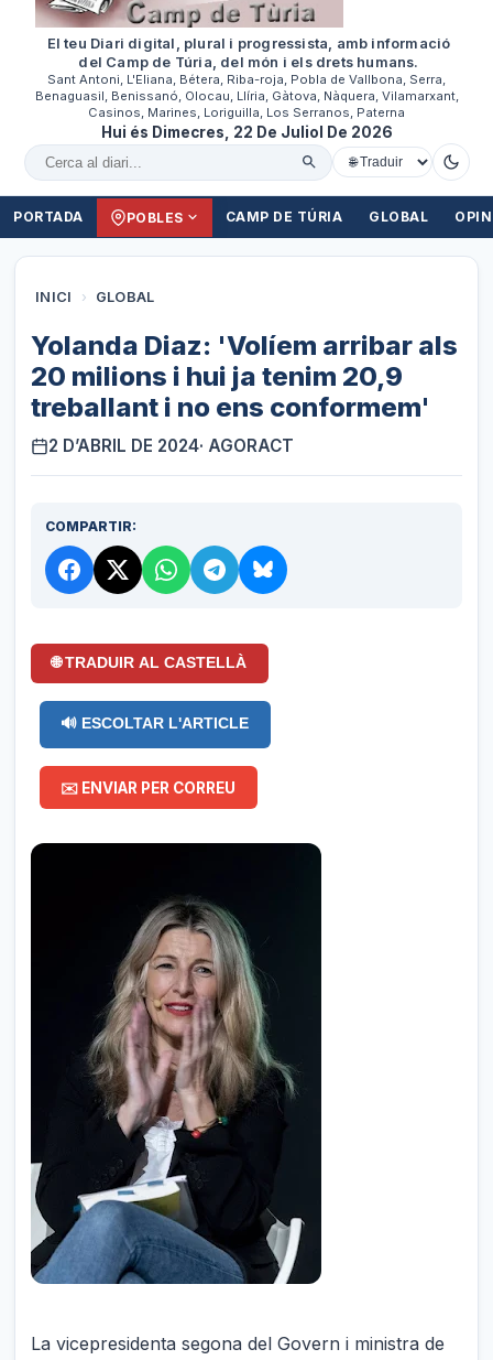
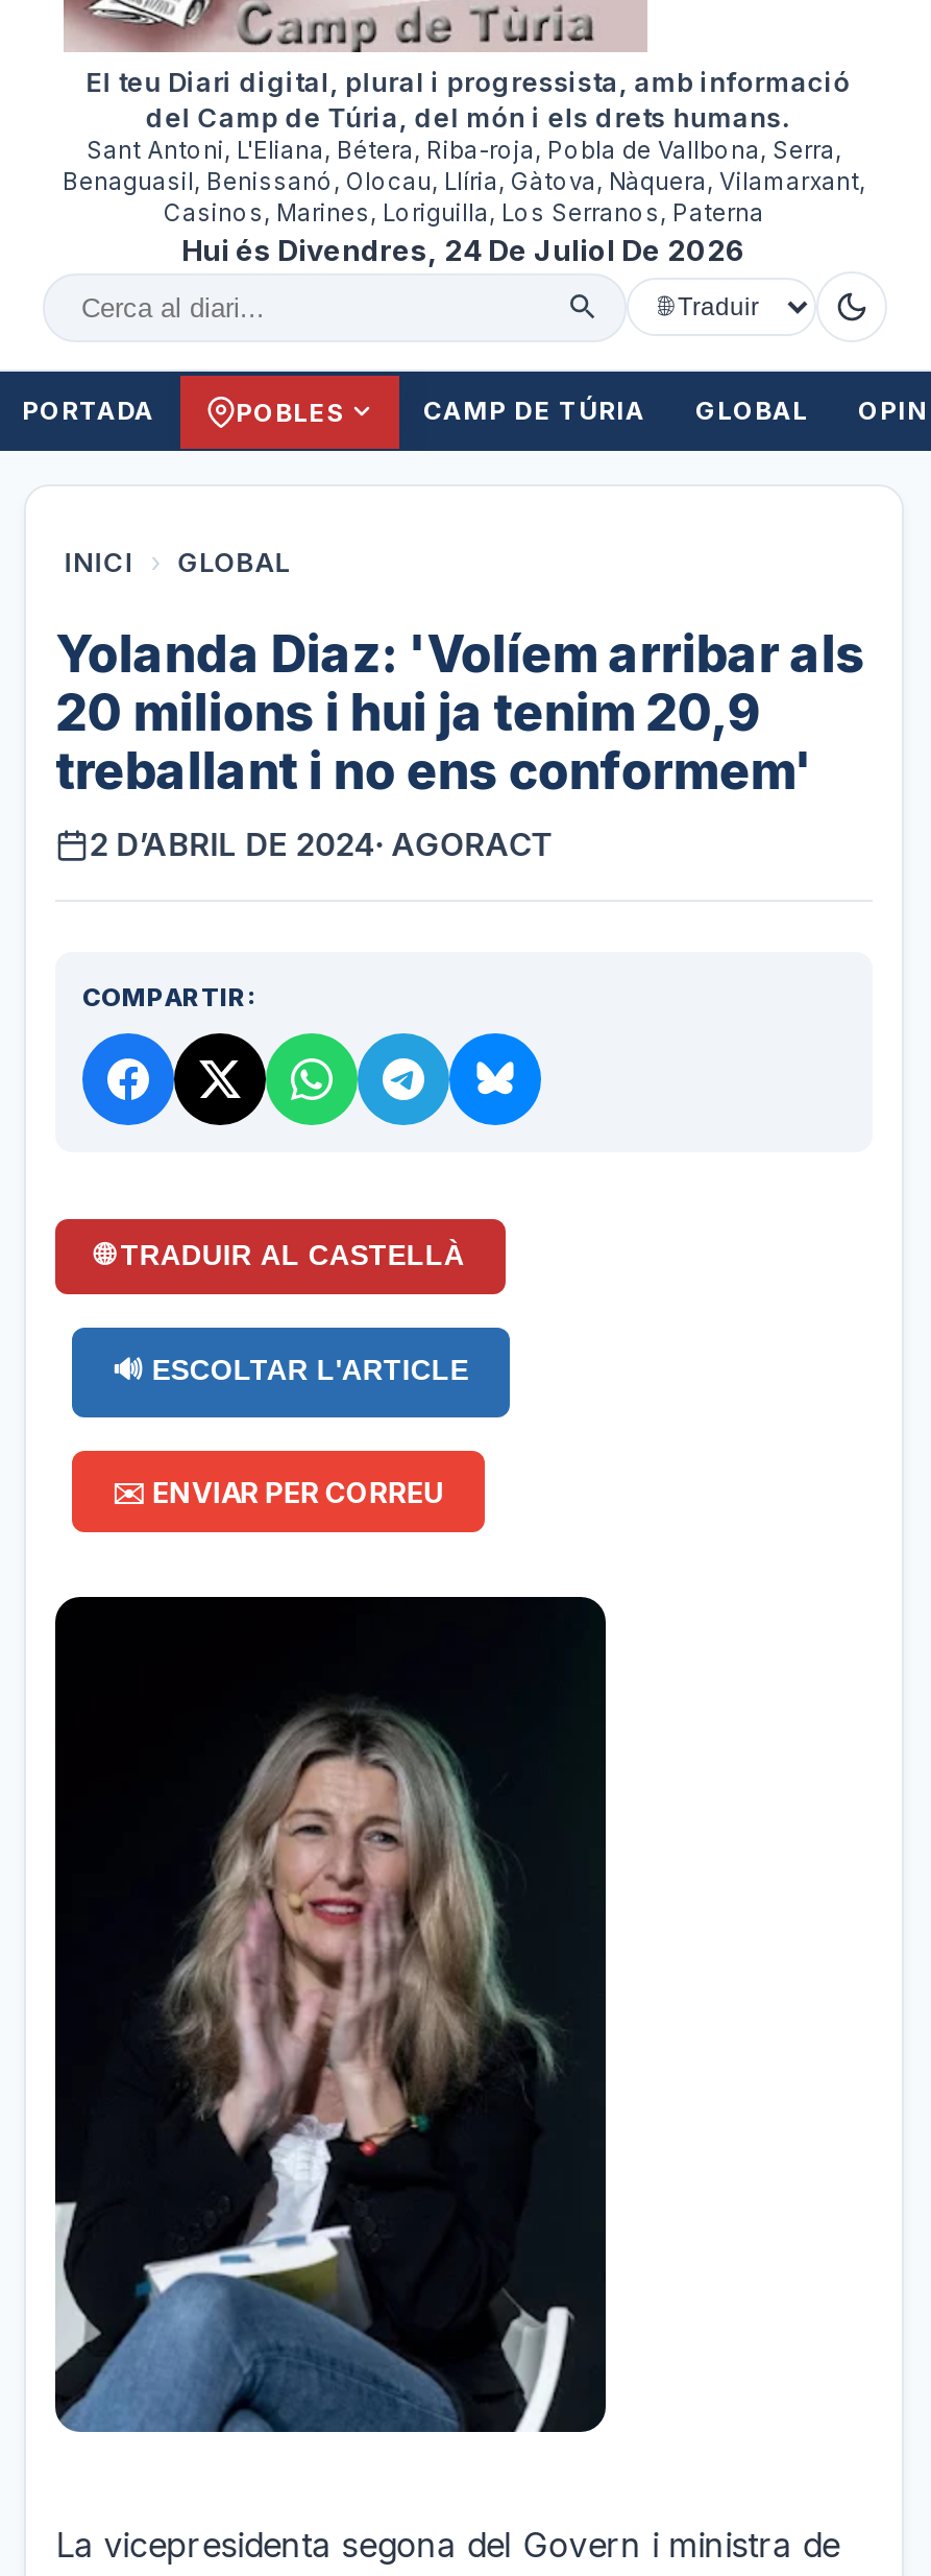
[101,124,392,142] Hui és Dimecres, 22 De Juliol De 2026 -> [181,235,746,268] Hui és Divendres, 24 De Juliol De 2026

